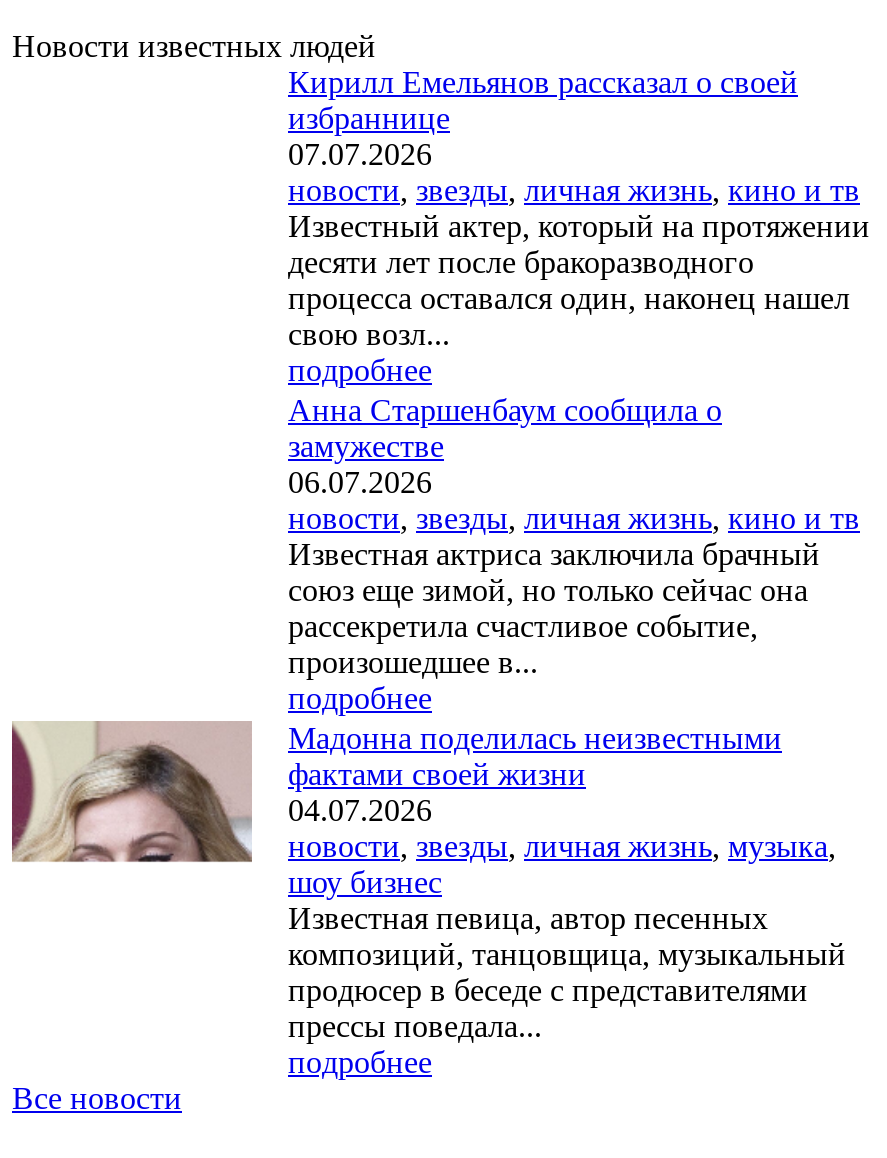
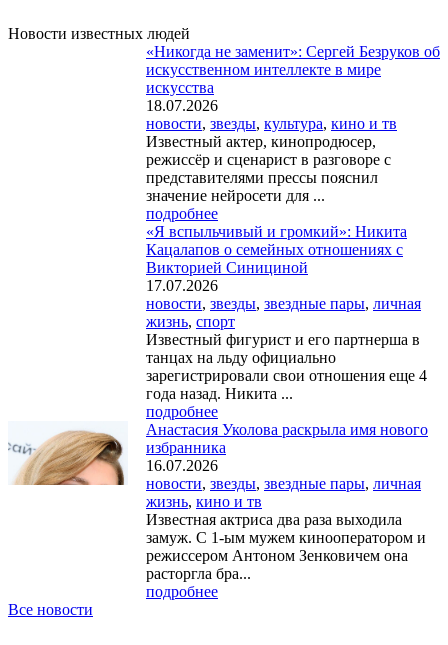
[288,65,870,351] Кирилл Емельянов рассказал о своей | избраннице | 07.07.2026 | новости, звезды, личная жизнь, кино и тв | Известный актер, который на протяжении | десяти лет после бракоразводного | процесса оставался один, наконец нашел | свою возл... -> [146,43,440,204] «Никогда не заменит»: Сергей Безруков об | искусственном интеллекте в мире | искусства | 18.07.2026 | новости, звезды, культура, кино и тв | Известный актер, кинопродюсер, | режиссёр и сценарист в разговоре с | представителями прессы пояснил | значение нейросети для ...
[288,393,860,679] Анна Старшенбаум сообщила о | замужестве | 06.07.2026 | новости, звезды, личная жизнь, кино и тв | Известная актриса заключила брачный | союз еще зимой, но только сейчас она | рассекретила счастливое событие, | произошедшее в... -> [146,223,427,402] «Я вспыльчивый и громкий»: Никита | Кацалапов о семейных отношениях с | Викторией Синициной | 17.07.2026 | новости, звезды, звездные пары, личная | жизнь, спорт | Известный фигурист и его партнерша в | танцах на льду официально | зарегистрировали свои отношения еще 4 | года назад. Никита ...
[10,719,846,1043] [image] | Мадонна поделилась неизвестными | фактами своей жизни | 04.07.2026 | новости, звезды, личная жизнь, музыка, | шоу бизнес | Известная певица, автор песенных | композиций, танцовщица, музыкальный | продюсер в беседе с представителями | прессы поведала... -> [8,421,428,582] [image] | Анастасия Уколова раскрыла имя нового | избранника | 16.07.2026 | новости, звезды, звездные пары, личная | жизнь, кино и тв | Известная актриса два раза выходила | замуж. С 1-ым мужем кинооператором и | режиссером Антоном Зенковичем она | расторгла бра...

